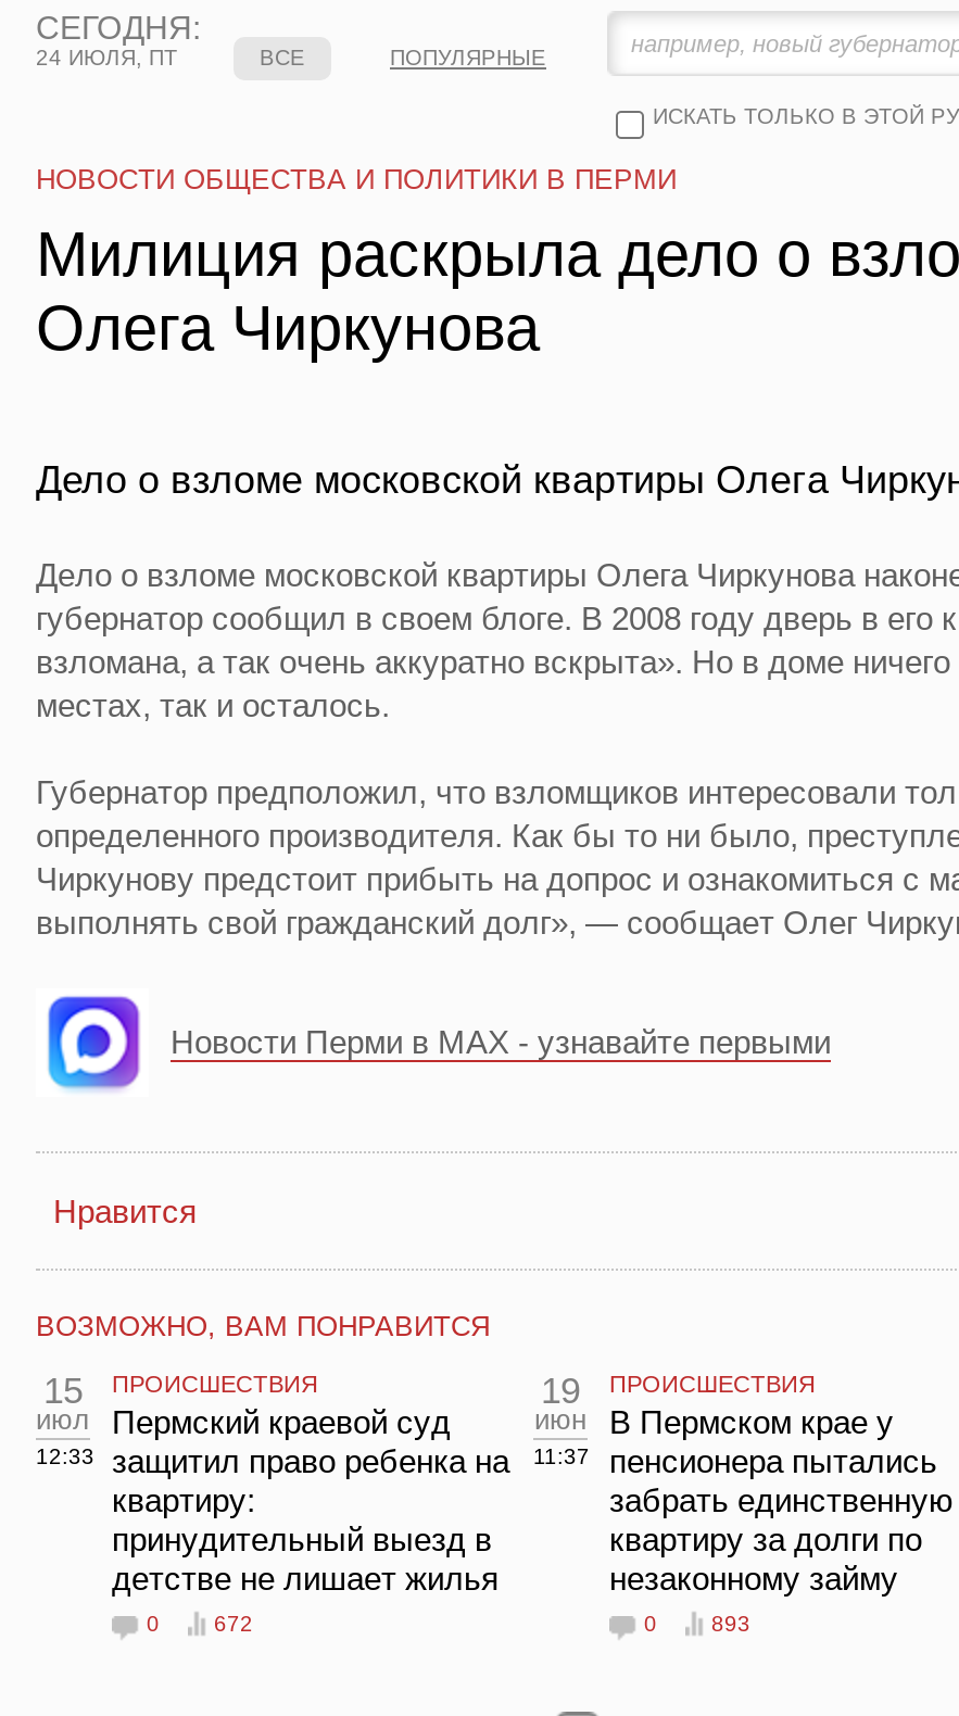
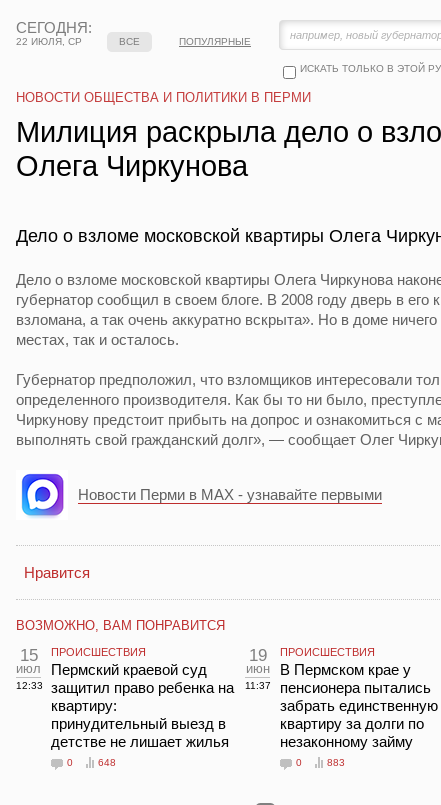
[36,46,177,70] 24 ИЮЛЯ, ПТ -> [16,36,82,47] 22 ИЮЛЯ, СР
[214,1612,253,1636] 672 -> [98,757,116,768] 648
[711,1612,750,1636] 893 -> [327,757,345,768] 883

